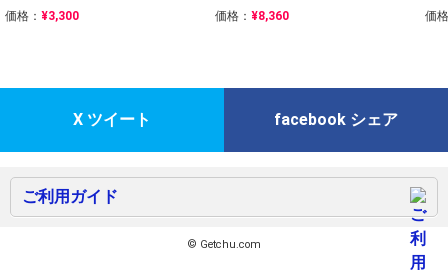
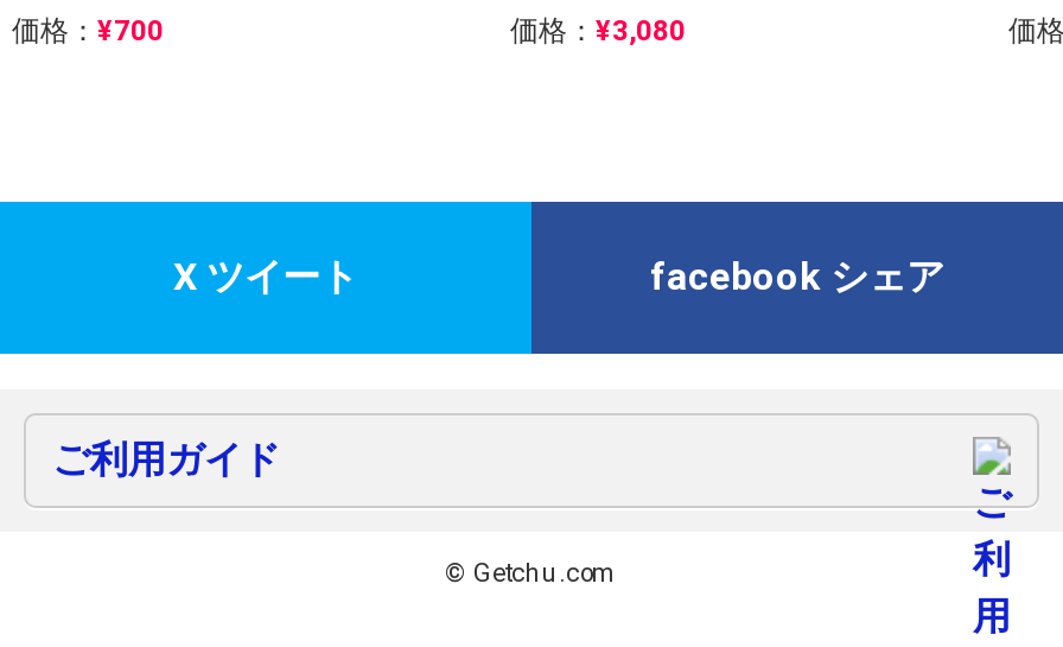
[5,9,79,23] 価格：¥3,300 -> [12,15,164,48] 価格：¥700
[215,9,289,23] 価格：¥8,360 -> [510,15,686,48] 価格：¥3,080

